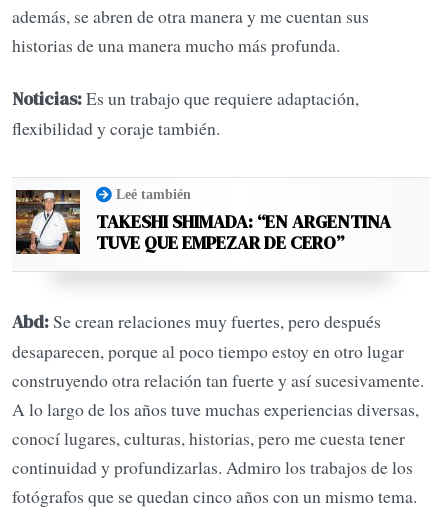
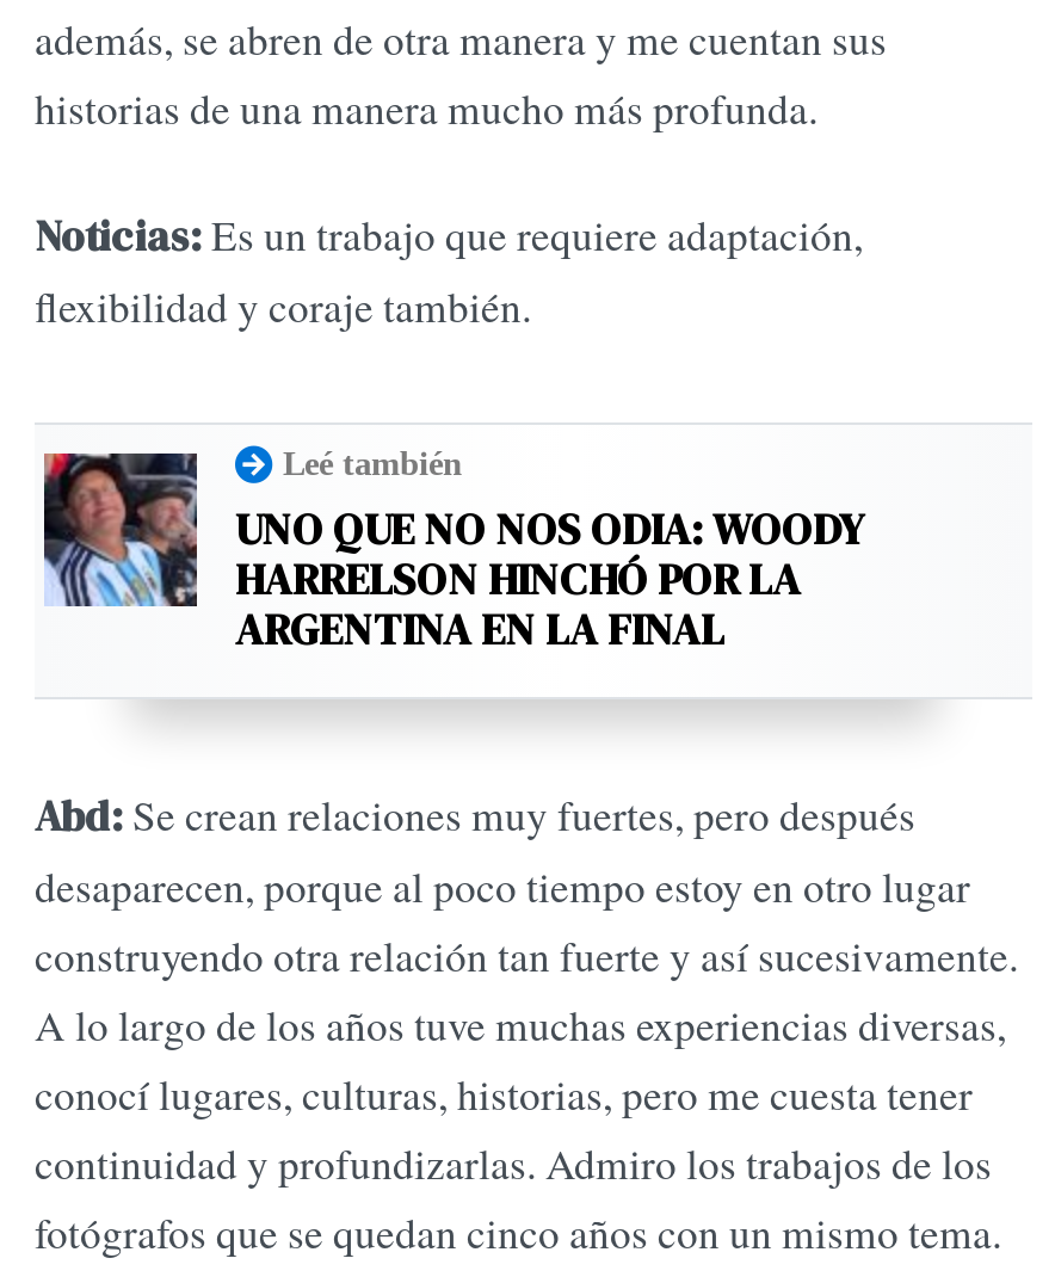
[15,189,391,255] [image] | TAKESHI SHIMADA: “EN ARGENTINA | TUVE QUE EMPEZAR DE CERO” -> [42,451,865,660] [image] | UNO QUE NO NOS ODIA: WOODY | HARRELSON HINCHÓ POR LA | ARGENTINA EN LA FINAL

